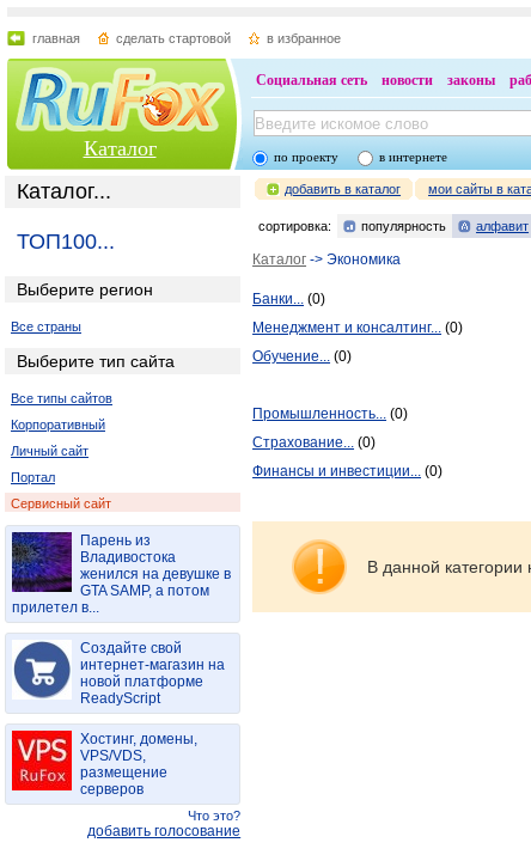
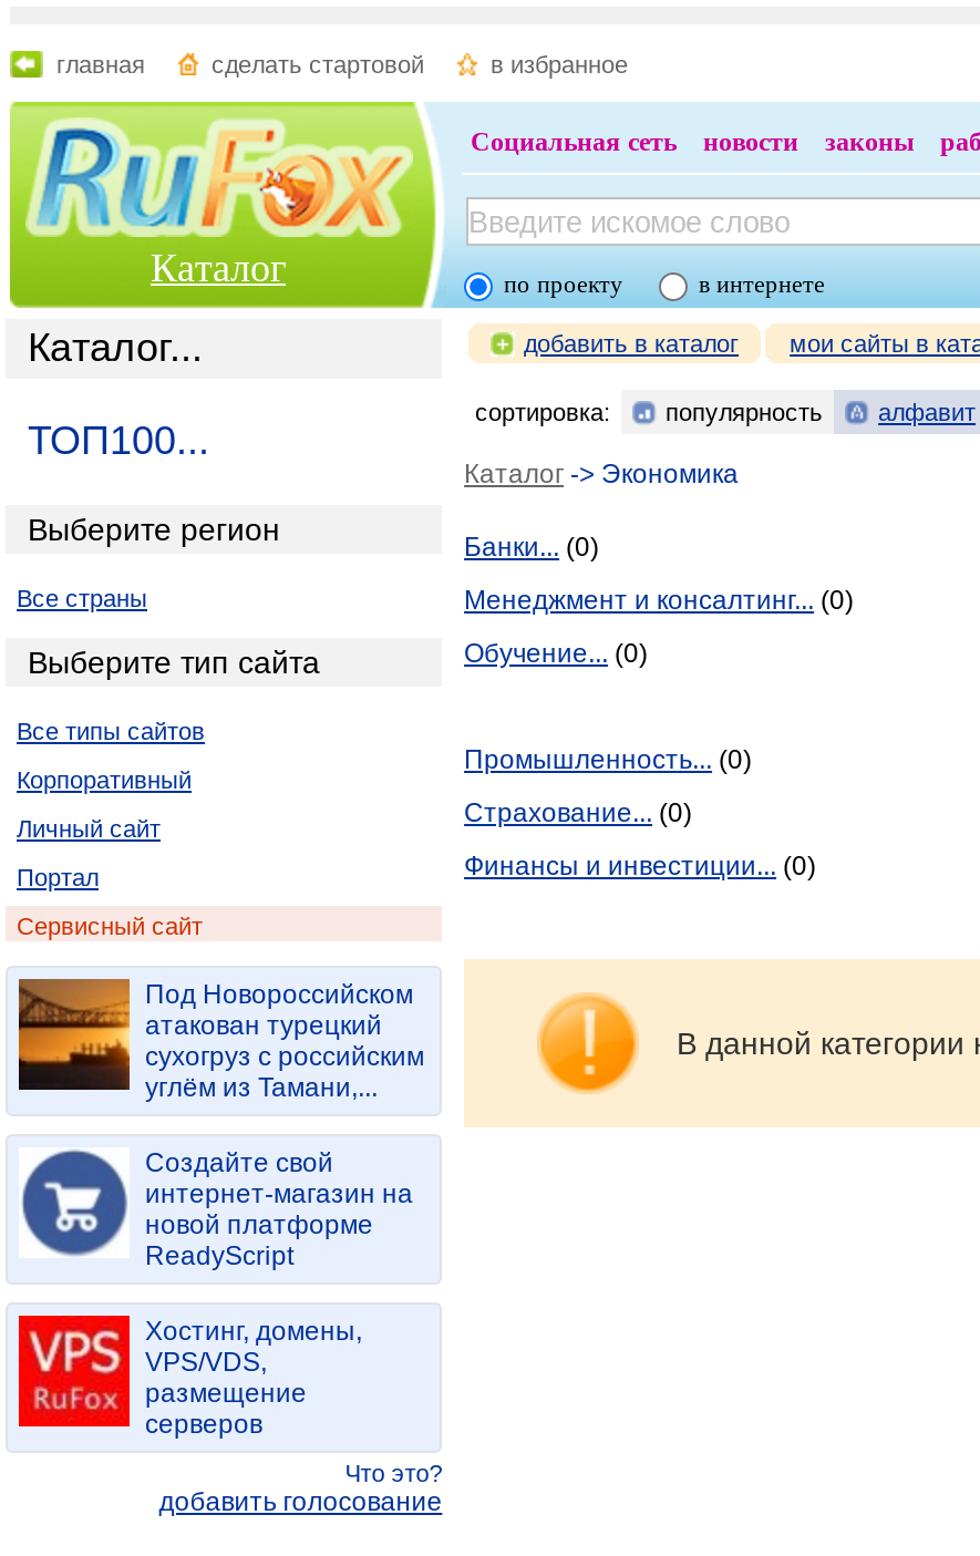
[11,531,231,616] [image] | Парень из | Владивостока | женился на девушке в | GTA SAMP, а потом | прилетел в... -> [17,977,424,1103] [image] | Под Новороссийском | атакован турецкий | сухогруз с российским | углём из Тамани,...

